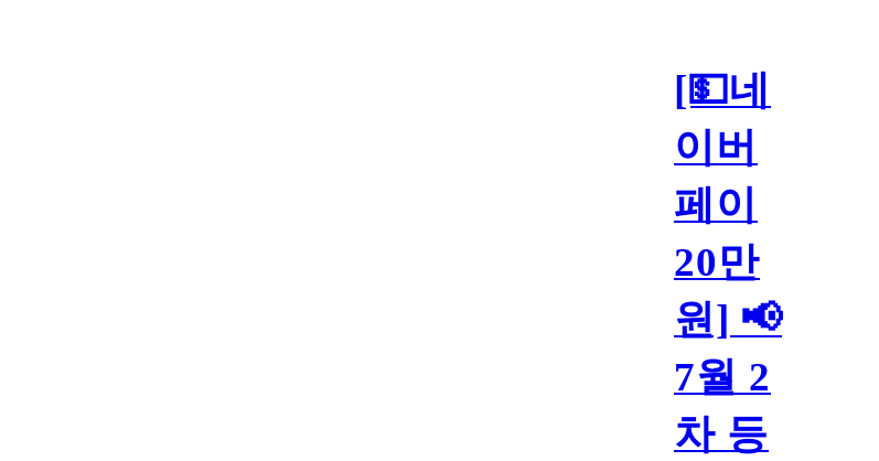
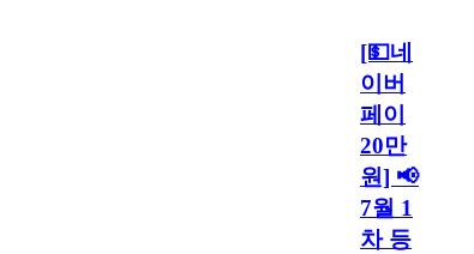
[674,352,771,398] 7월 2 -> [360,195,413,220] 7월 1

